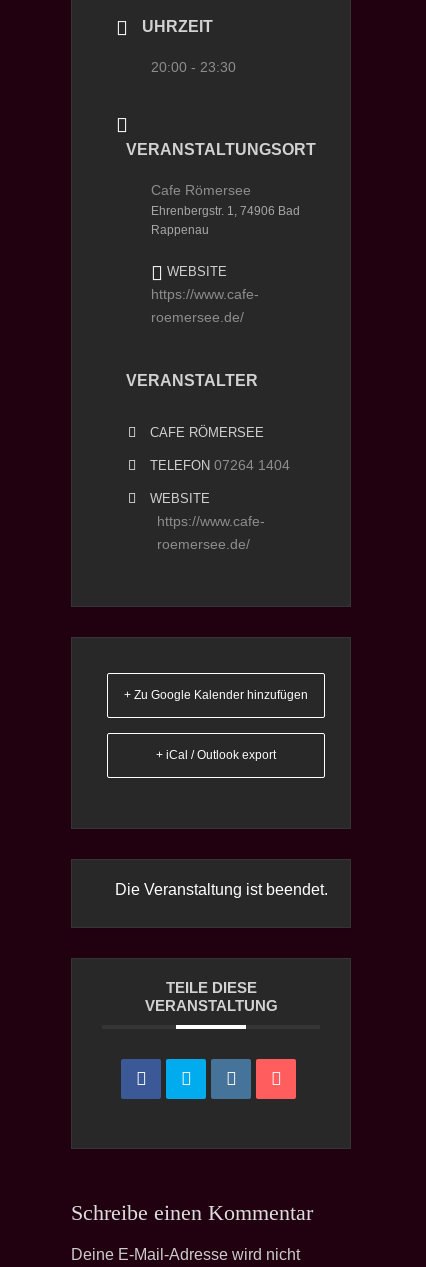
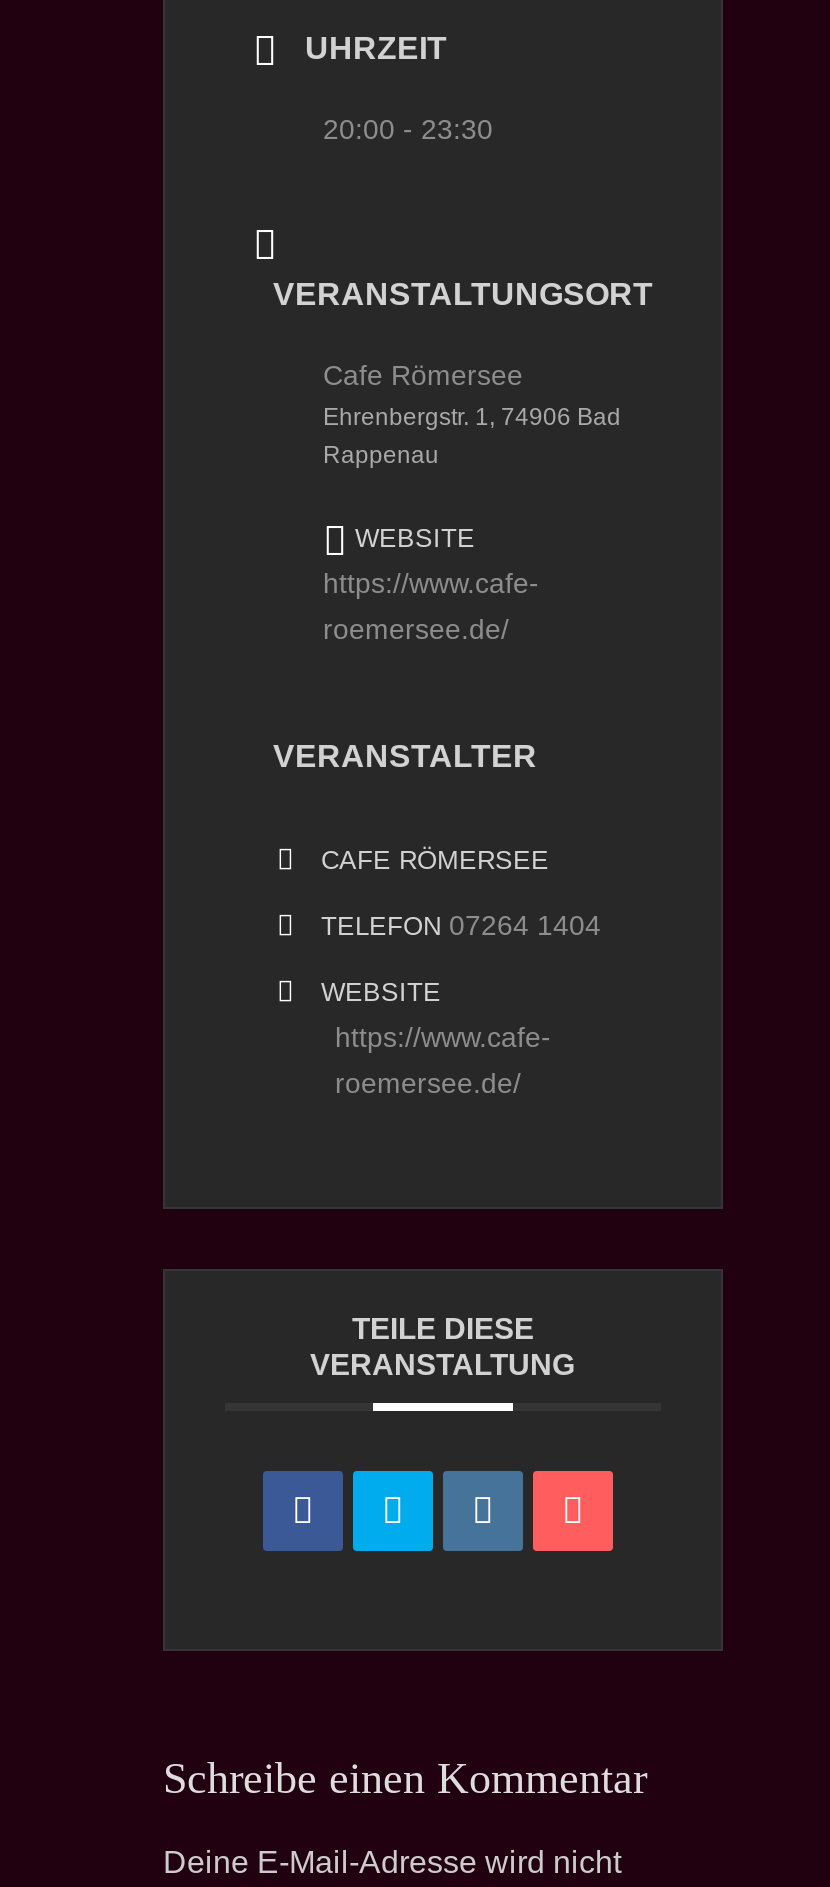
[124,688,308,702] + Zu Google Kalender hinzufügen -> none
[156,748,276,762] + iCal / Outlook export -> none
[114,881,327,898] Die Veranstaltung ist beendet. -> none

